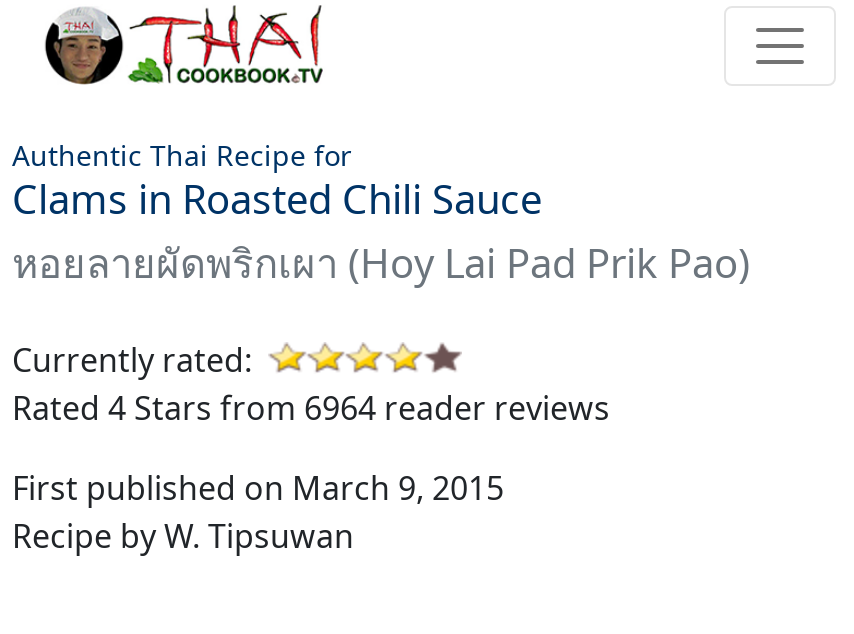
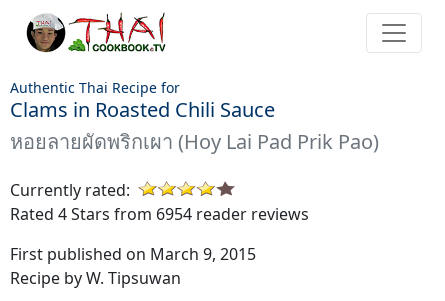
[12,386,610,430] Rated 4 Stars from 6964 reader reviews -> [10,203,309,225] Rated 4 Stars from 6954 reader reviews

